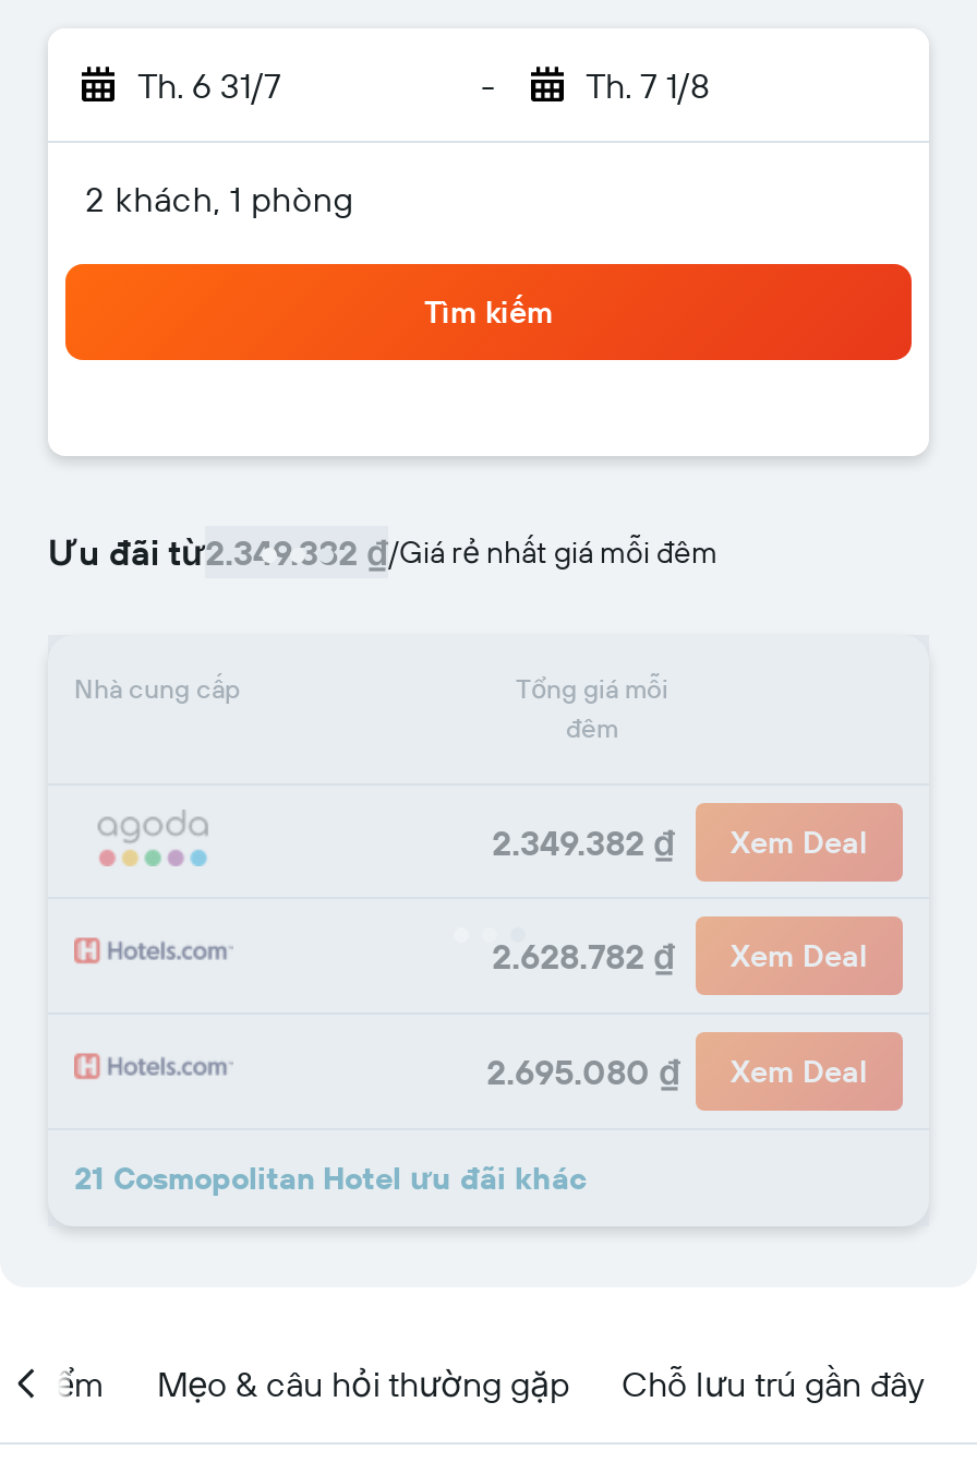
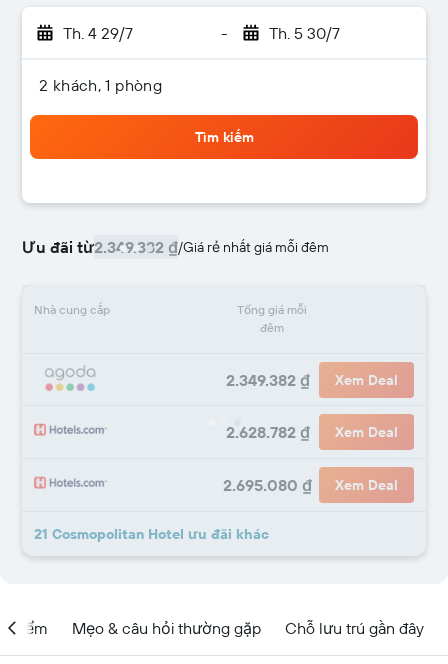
[137,63,281,107] Th. 6 31/7 -> [63,23,133,43] Th. 4 29/7
[586,63,710,107] Th. 7 1/8 -> [268,23,339,43] Th. 5 30/7

